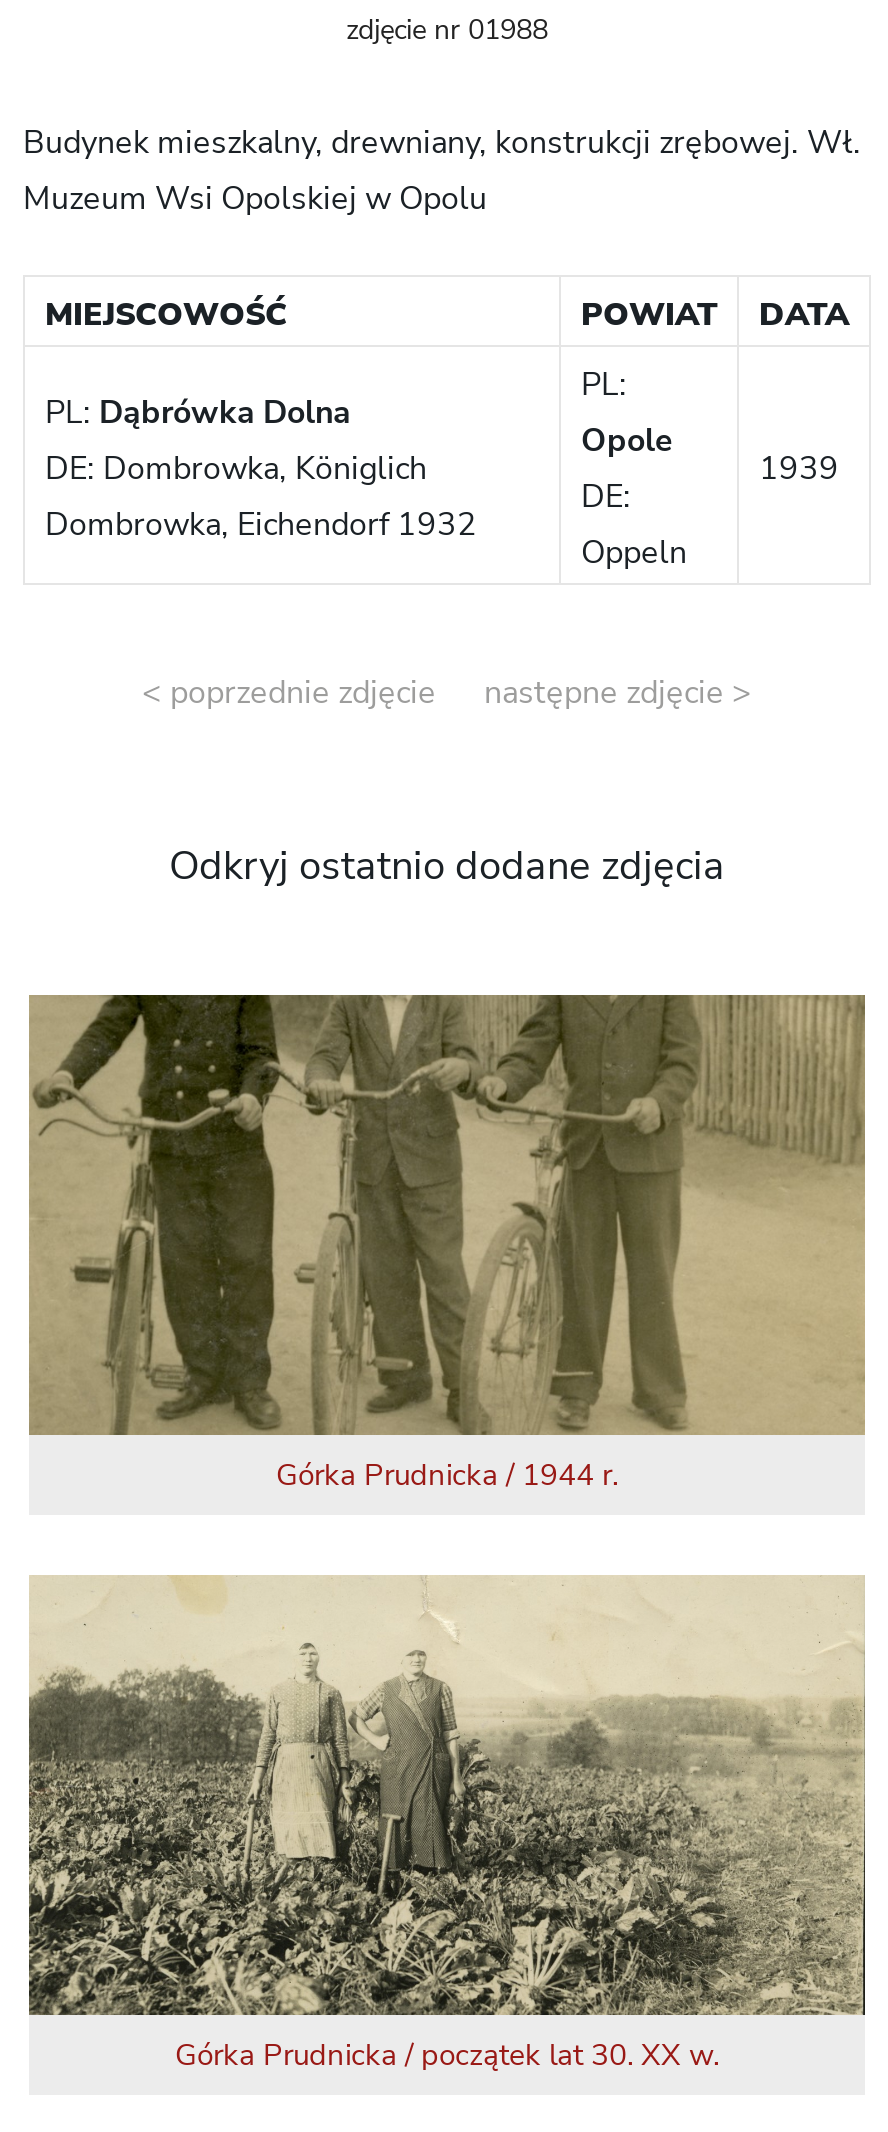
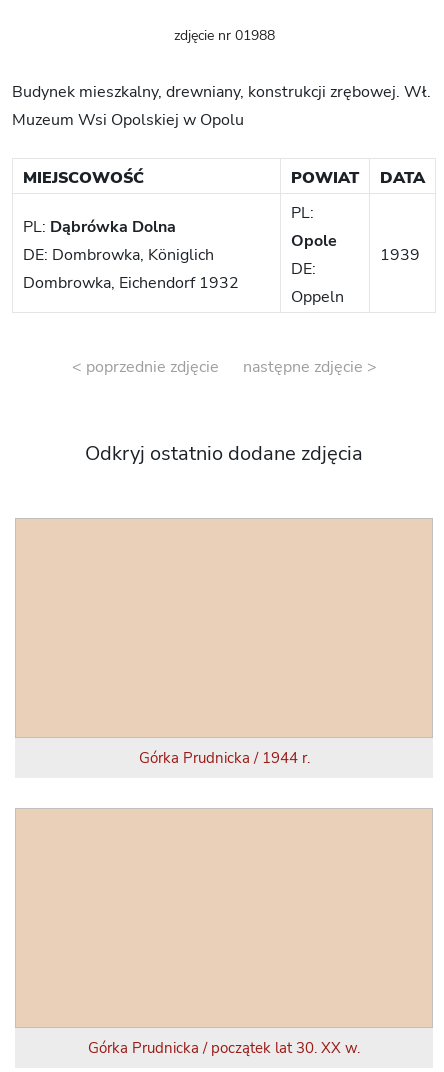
[29,993,865,1435] [image] -> none
[27,1641,865,2017] [image] -> none

